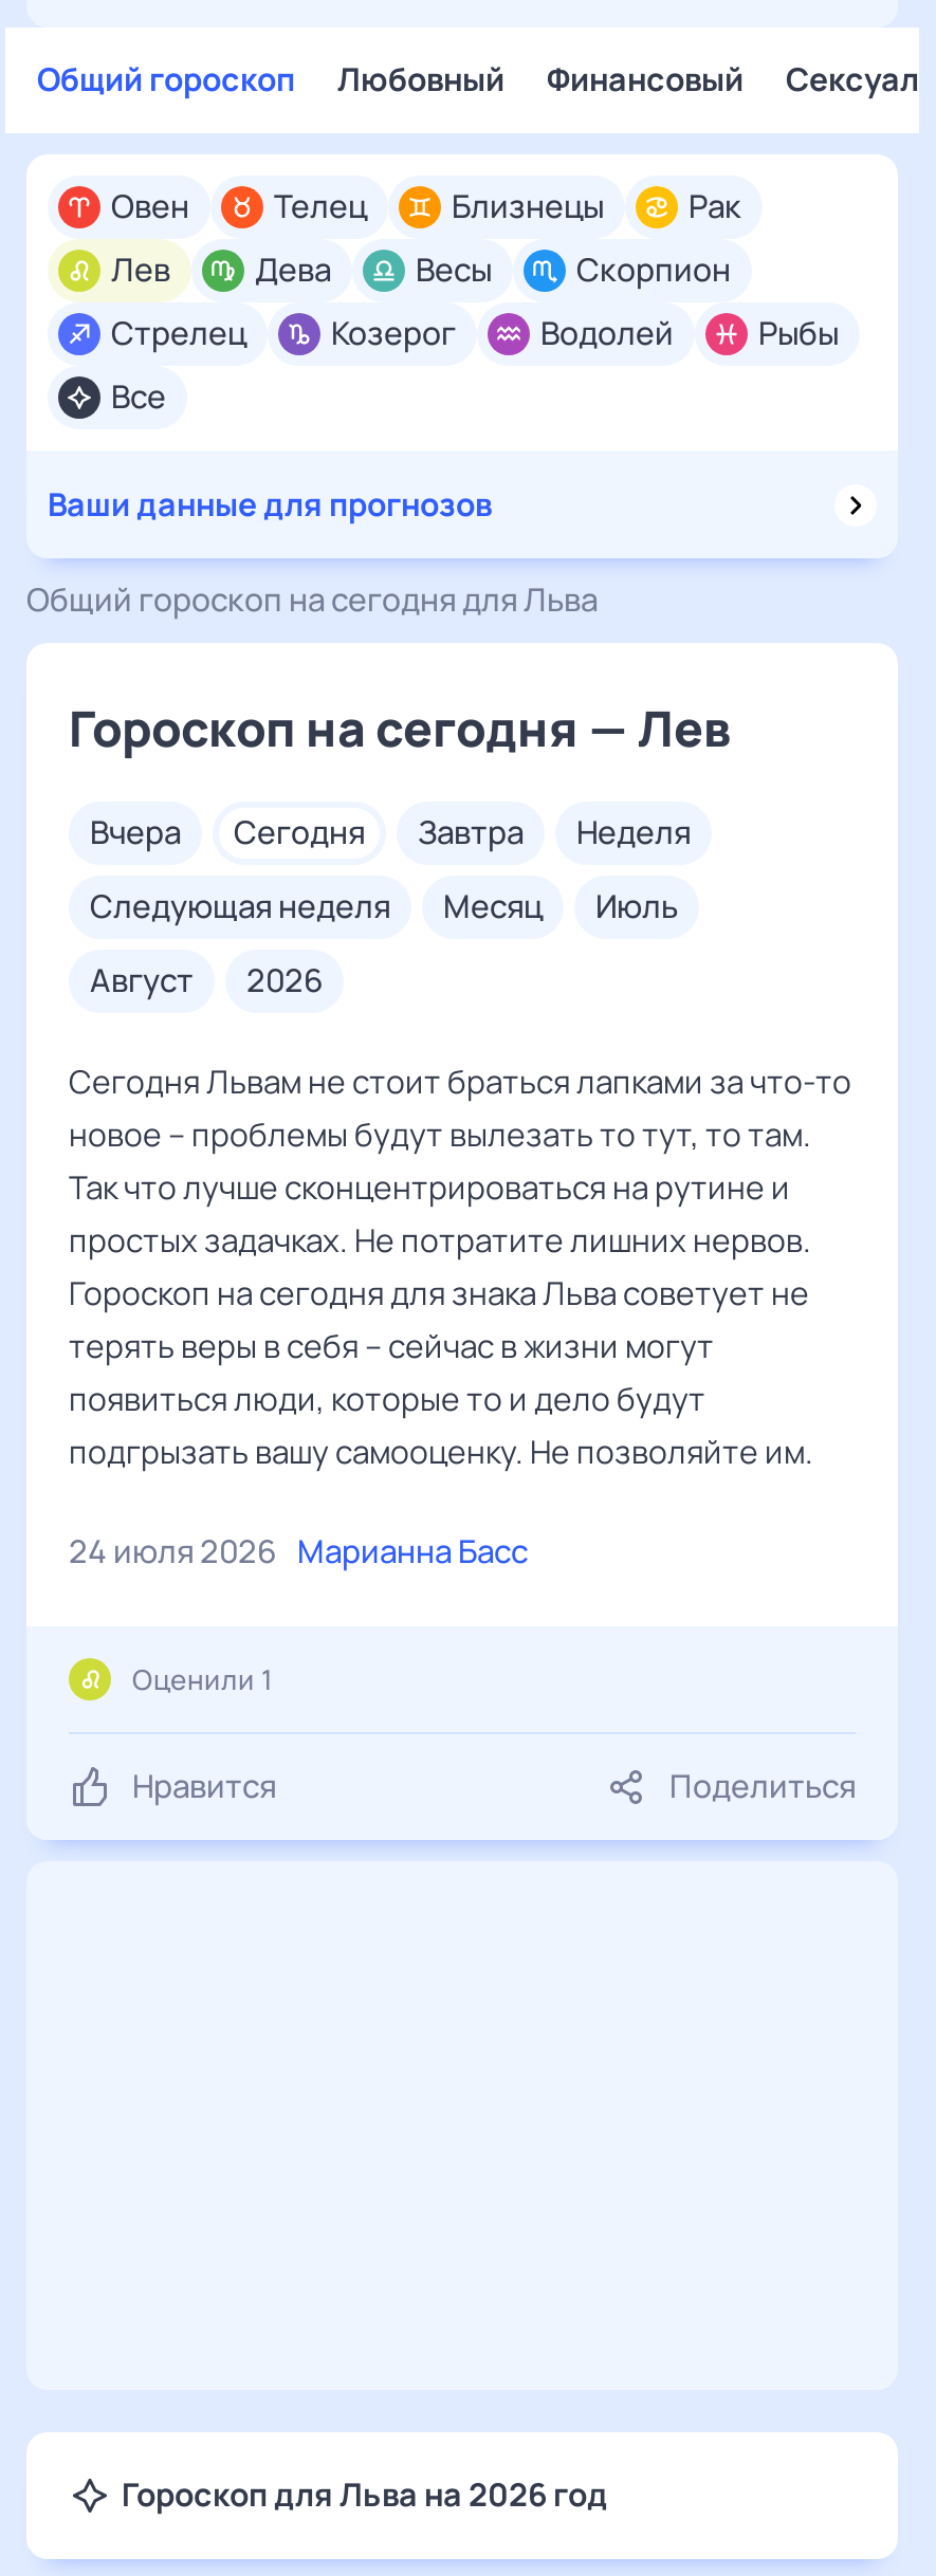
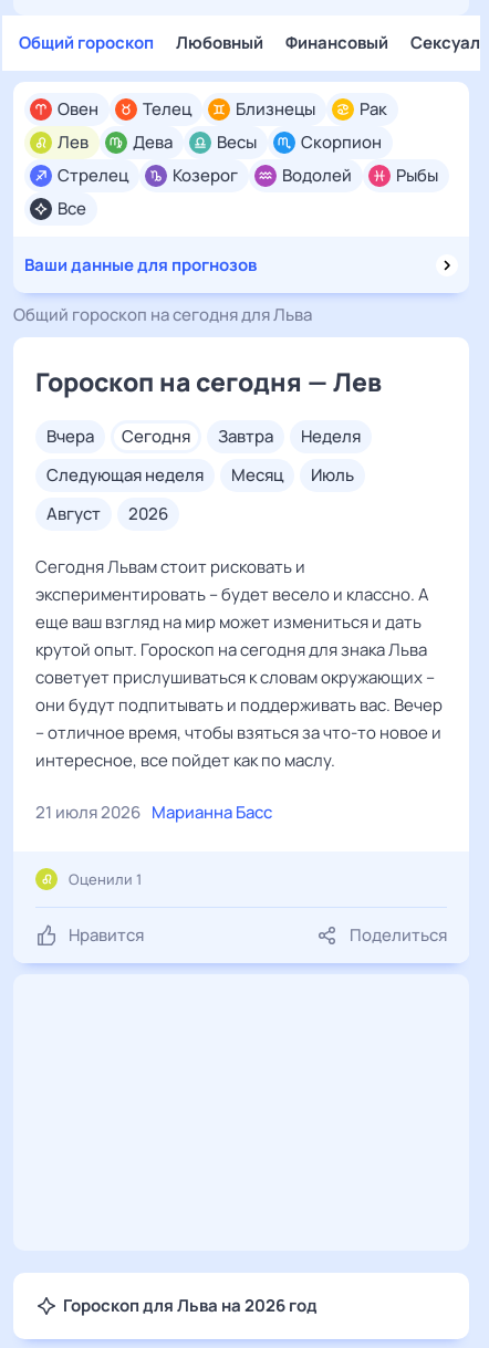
[69,1060,851,1474] Сегодня Львам не стоит браться лапками за что-то | новое – проблемы будут вылезать то тут, то там. | Так что лучше сконцентрироваться на рутине и | простых задачках. Не потратите лишних нервов. | Гороскоп на сегодня для знака Льва советует не | терять веры в себя – сейчас в жизни могут | появиться люди, которые то и дело будут | подгрызать вашу самооценку. Не позволяйте им. -> [35,555,443,772] Сегодня Львам стоит рисковать и | экспериментировать – будет весело и классно. А | еще ваш взгляд на мир может измениться и дать | крутой опыт. Гороскоп на сегодня для знака Льва | советует прислушиваться к словам окружающих – | они будут подпитывать и поддерживать вас. Вечер | – отличное время, чтобы взяться за что-то новое и | интересное, все пойдет как по маслу.
[69,1529,528,1574] 24 июля 2026 Марианна Басс -> [35,801,272,824] 21 июля 2026 Марианна Басс

